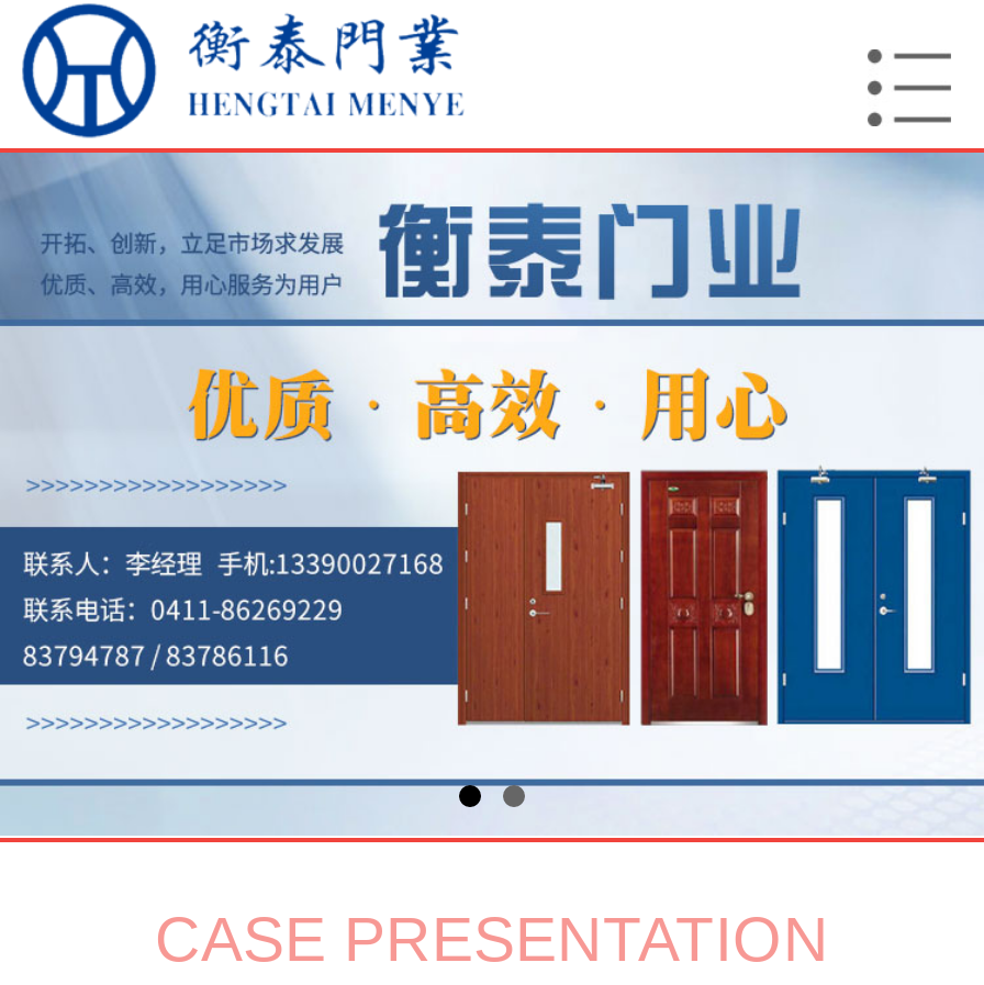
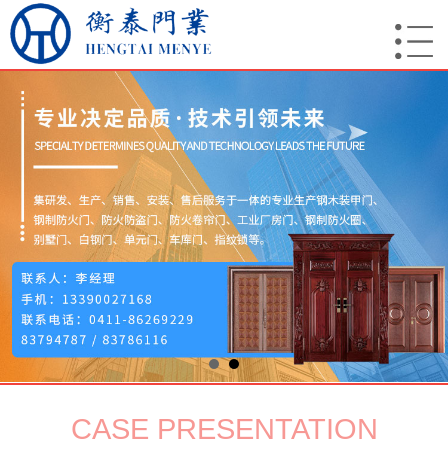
[7,150,977,838] [image] -> [3,70,445,383] [image]

